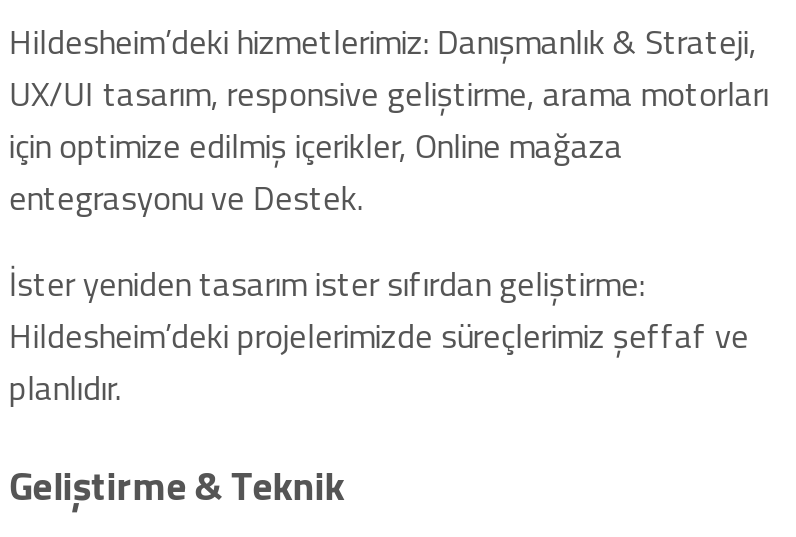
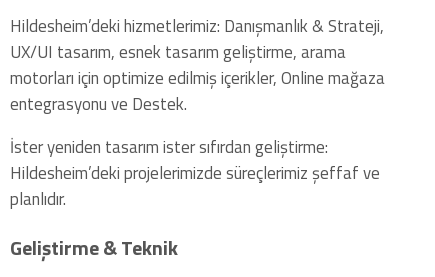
[9,67,769,171] UX/UI tasarım, responsive geliştirme, arama motorları | için optimize edilmiş içerikler, Online mağaza -> [10,39,385,91] UX/UI tasarım, esnek tasarım geliştirme, arama | motorları için optimize edilmiş içerikler, Online mağaza

